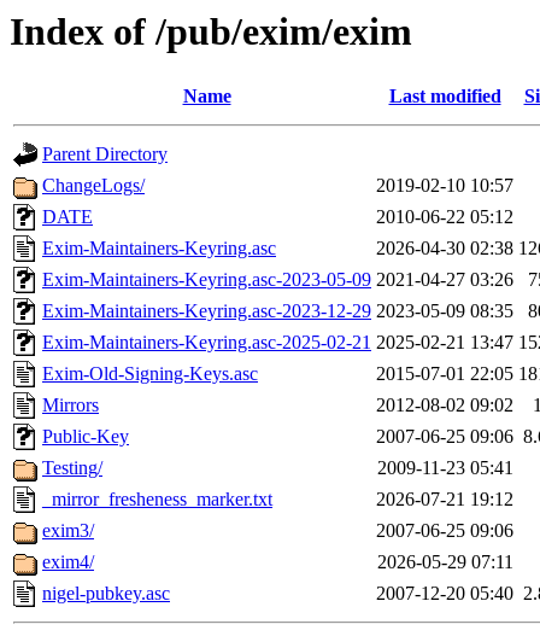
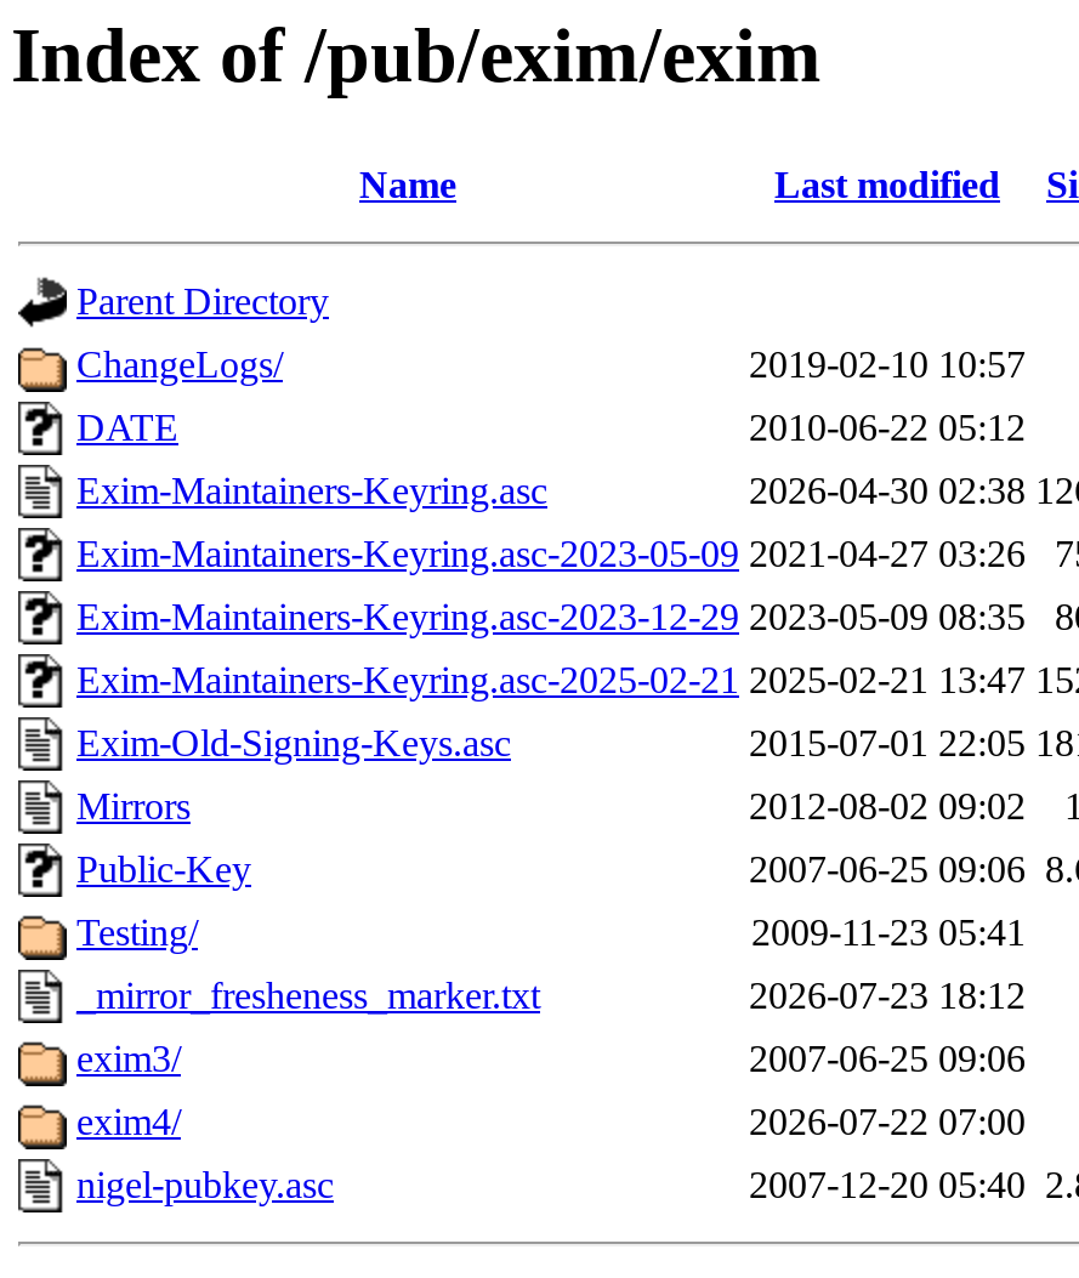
[376,489,513,510] 2026-07-21 19:12 -> [749,976,1026,1017] 2026-07-23 18:12
[377,552,513,573] 2026-05-29 07:11 -> [749,1102,1026,1143] 2026-07-22 07:00

